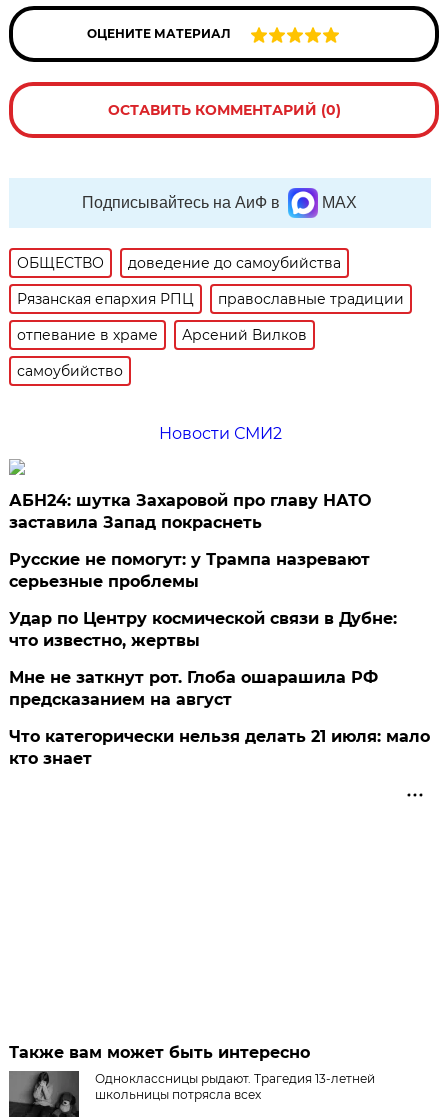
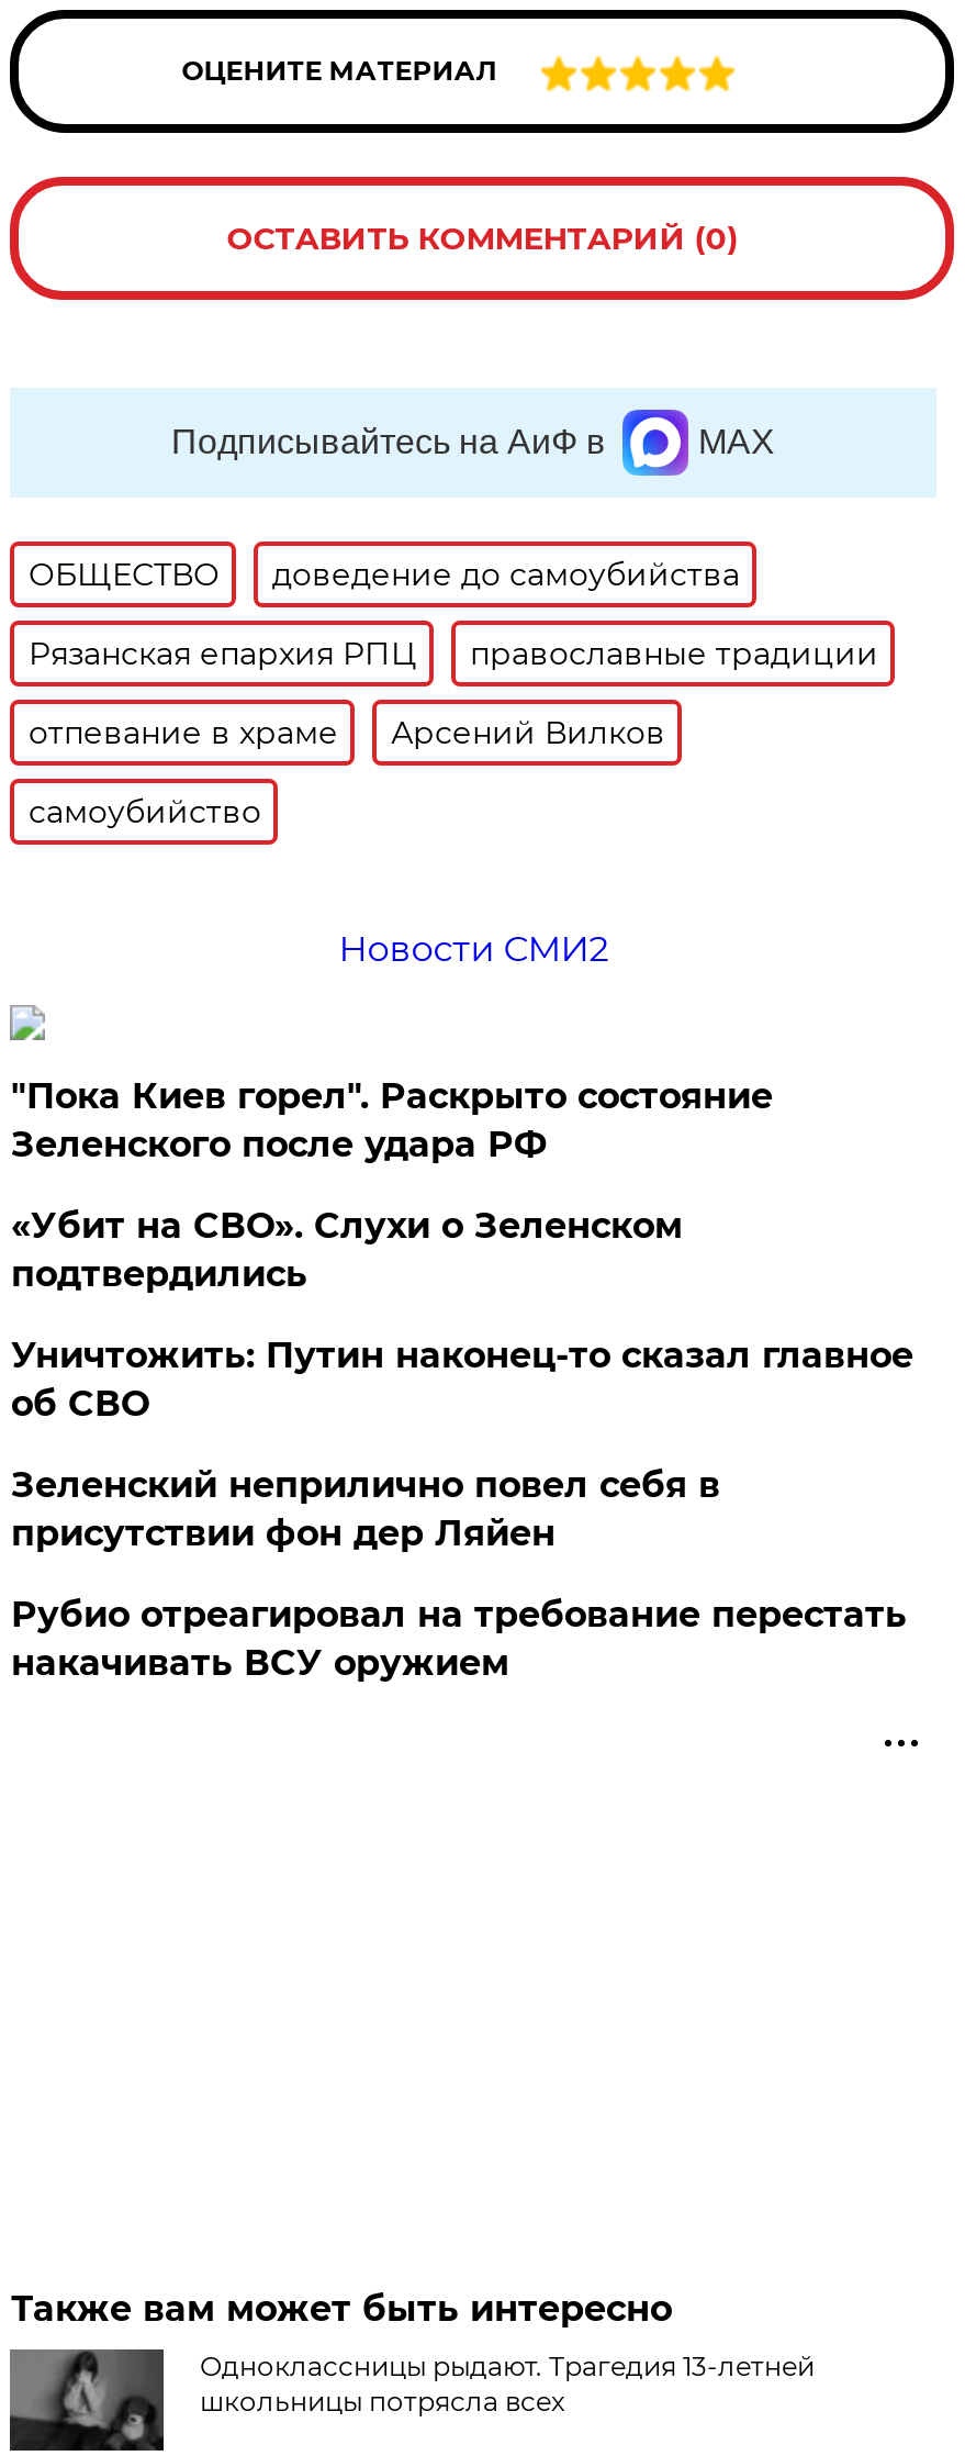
[9,491,371,532] АБН24: шутка Захаровой про главу НАТО | заставила Запад покраснеть -> [11,1075,773,1165] "Пока Киев горел". Раскрыто состояние | Зеленского после удара РФ
[9,550,370,591] Русские не помогут: у Трампа назревают | серьезные проблемы -> [11,1205,683,1295] «Убит на СВО». Слухи о Зеленском | подтвердились
[9,609,397,650] Удар по Центру космической связи в Дубне: | что известно, жертвы -> [11,1335,913,1425] Уничтожить: Путин наконец-то сказал главное | об СВО
[9,668,378,709] Мне не заткнут рот. Глоба ошарашила РФ | предсказанием на август -> [11,1464,720,1554] Зеленский неприлично повел cебя в | присутствии фон дер Ляйен
[9,727,430,768] Что категорически нельзя делать 21 июля: мало | кто знает -> [11,1594,907,1684] Рубио отреагировал на требование перестать | накачивать ВСУ оружием

